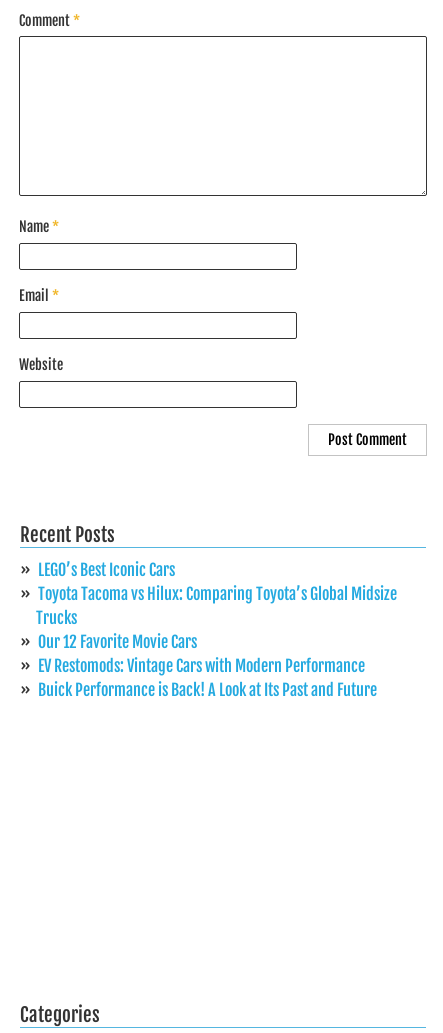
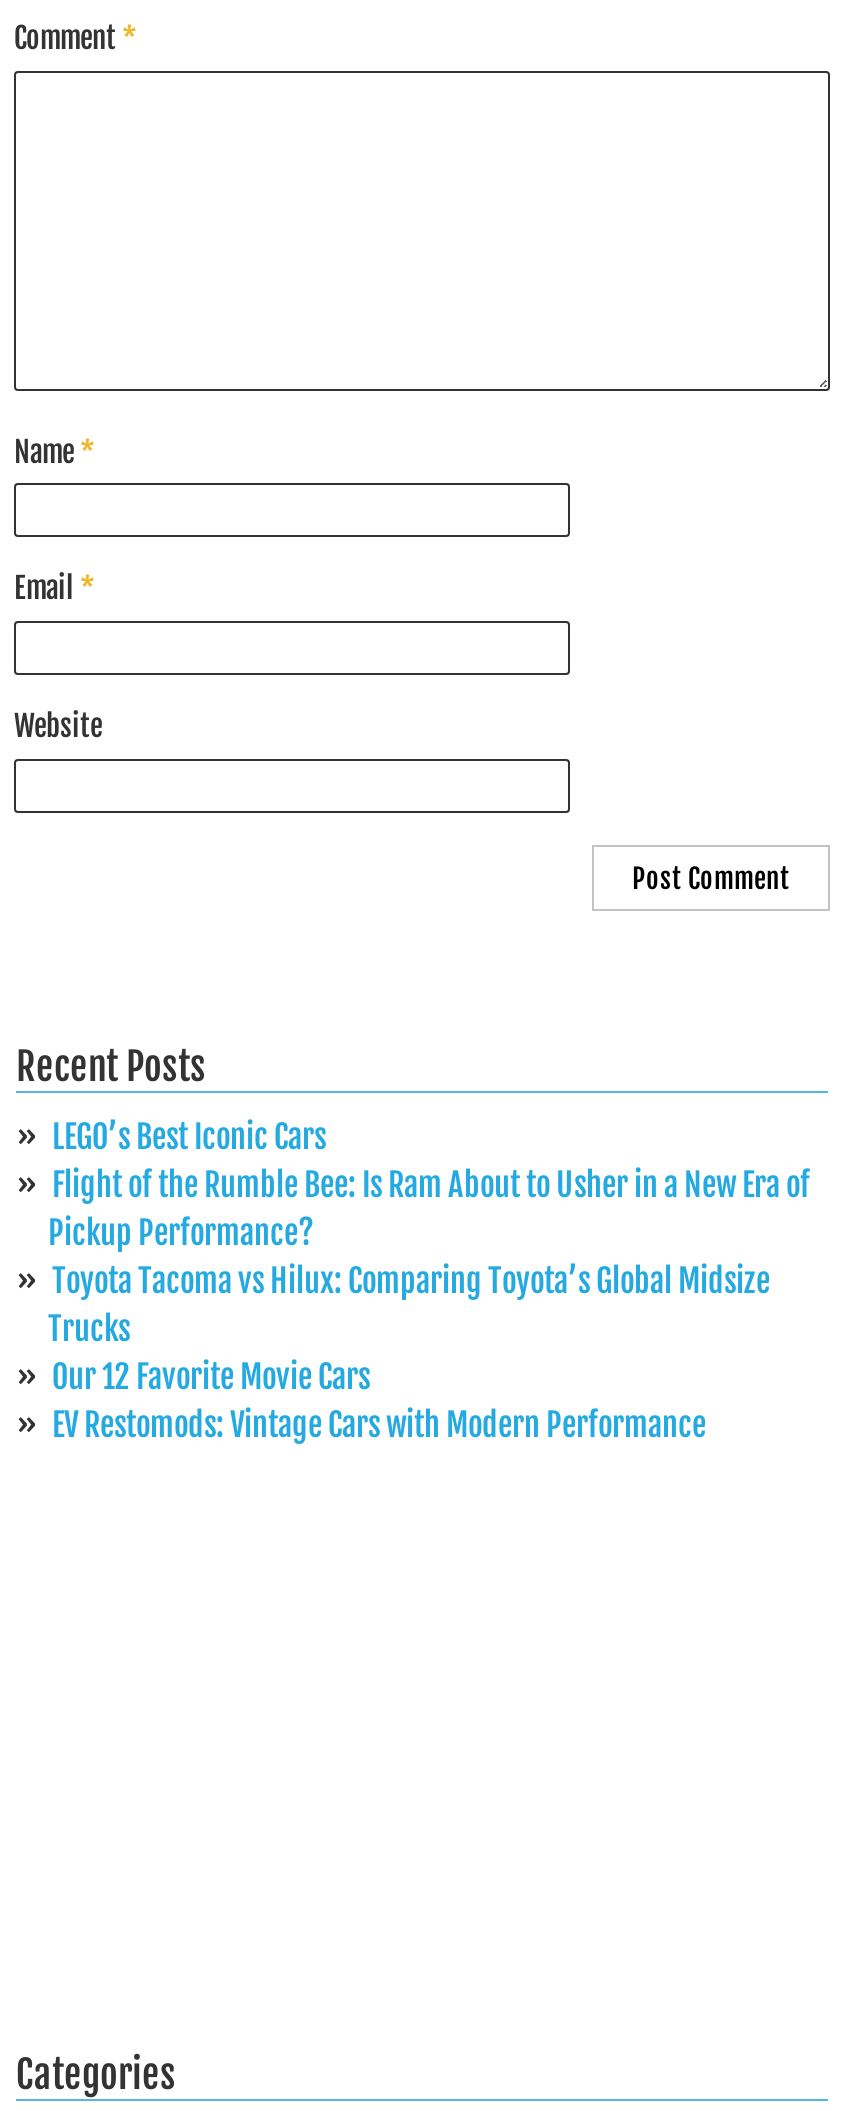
none -> [48,1166,810,1254] Flight of the Rumble Bee: Is Ram About to Usher in a New Era of | Pickup Performance?
moved [36,584,397,676] -> [48,1262,770,1446]: Toyota Tacoma vs Hilux: Comparing Toyota’s Global Midsize | Trucks | Our 12 Favorite Movie Cars | EV Restomods: Vintage Cars with Modern Performance
[38,680,377,700] Buick Performance is Back! A Look at Its Past and Future -> none

